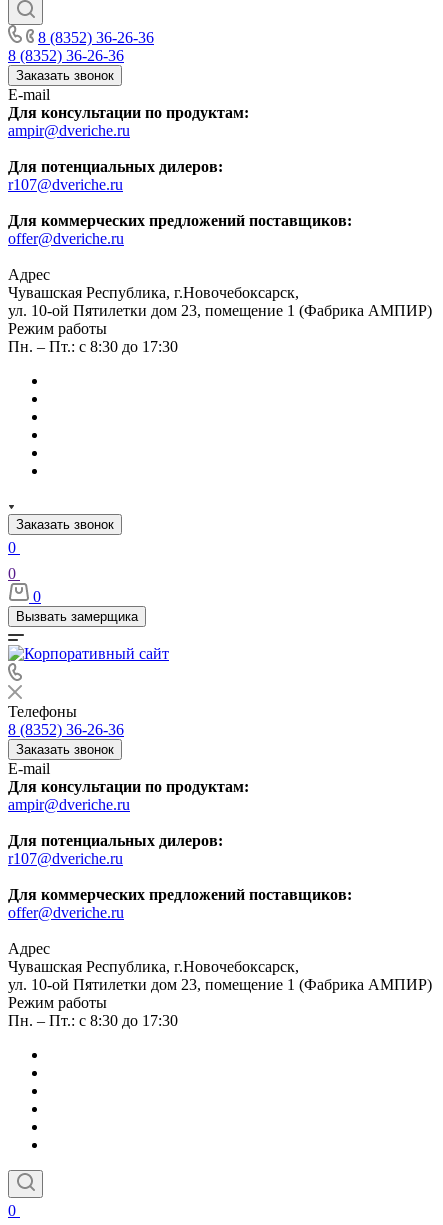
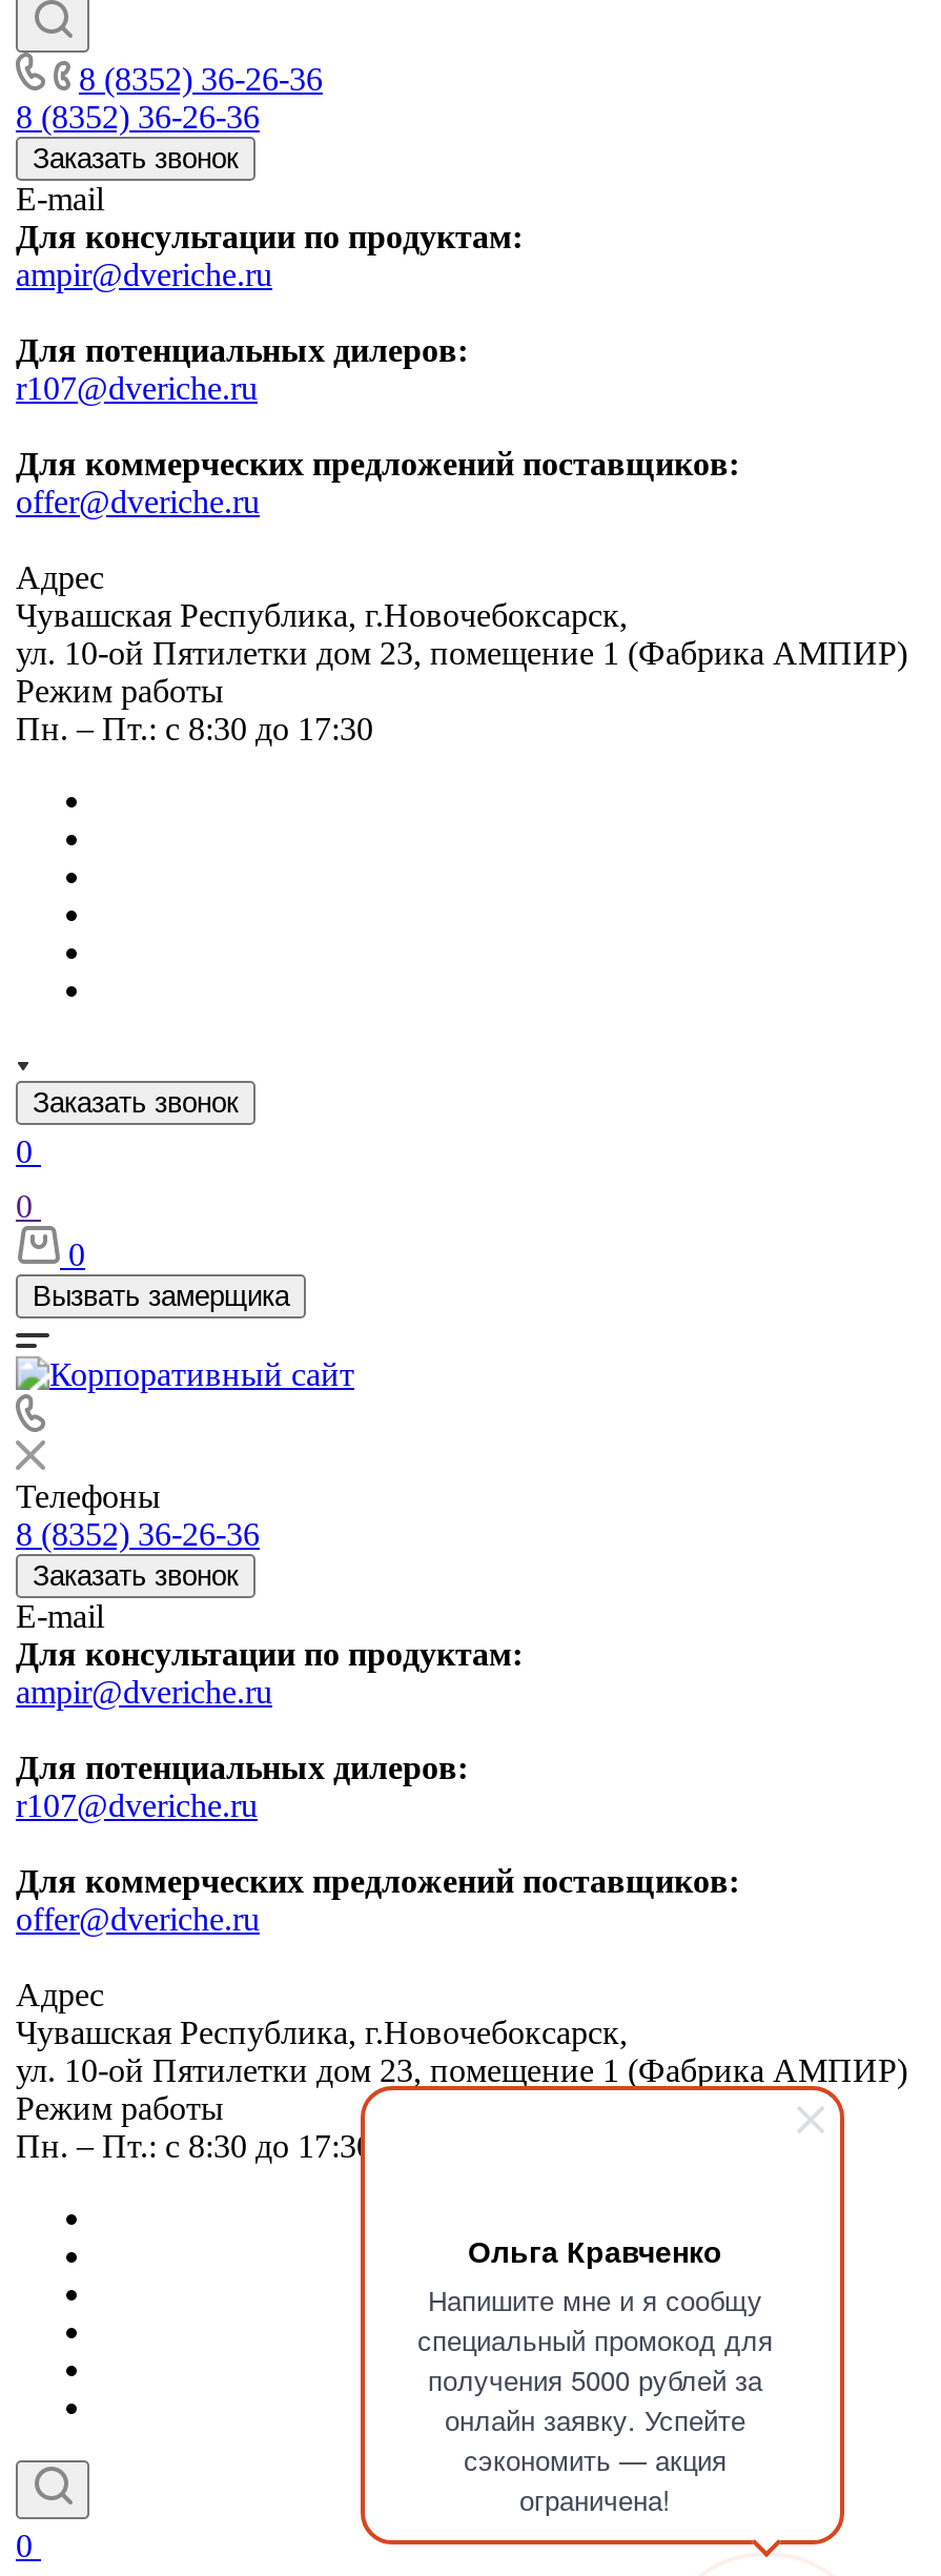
none -> [359,2094,846,2559] [image] | Ольга Кравченко | Напишите мне и я сообщу | специальный промокод для | получения 5000 рублей за | онлайн заявку. Успейте | сэкономить — акция | ограничена!

